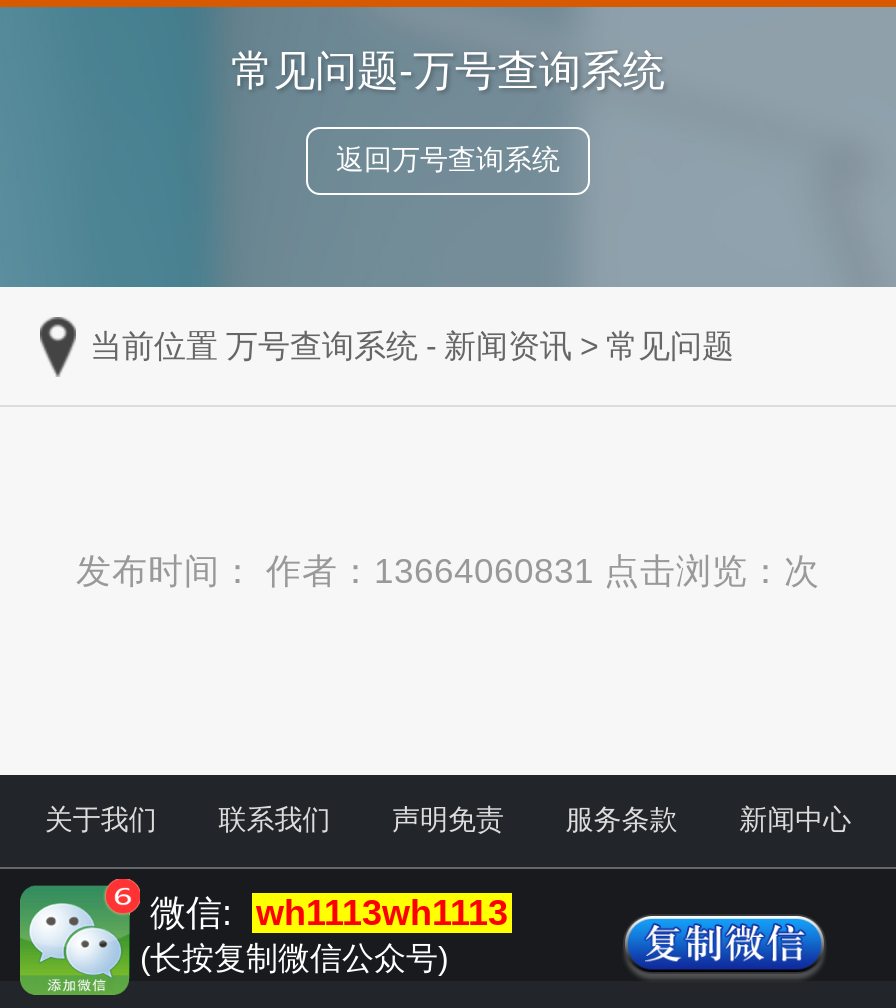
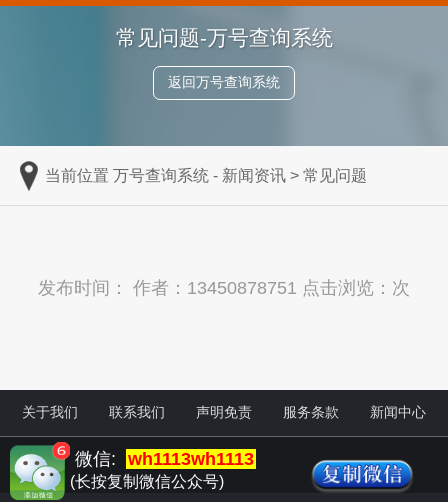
[76,551,820,591] 发布时间： 作者：13664060831 点击浏览：次 -> [38,278,410,298] 发布时间： 作者：13450878751 点击浏览：次

